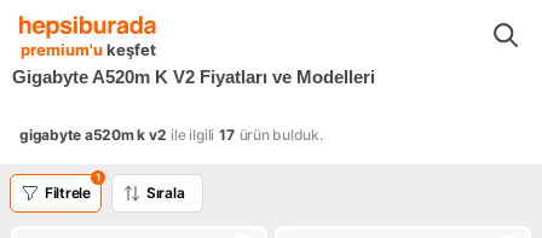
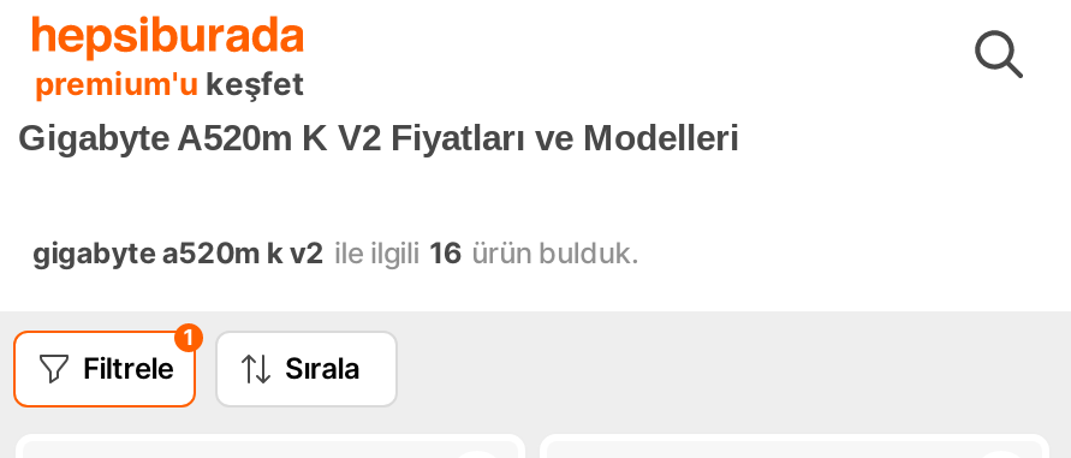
[19,126,323,144] gigabyte a520m k v2 ile ilgili 17 ürün bulduk. -> [32,234,638,270] gigabyte a520m k v2 ile ilgili 16 ürün bulduk.

